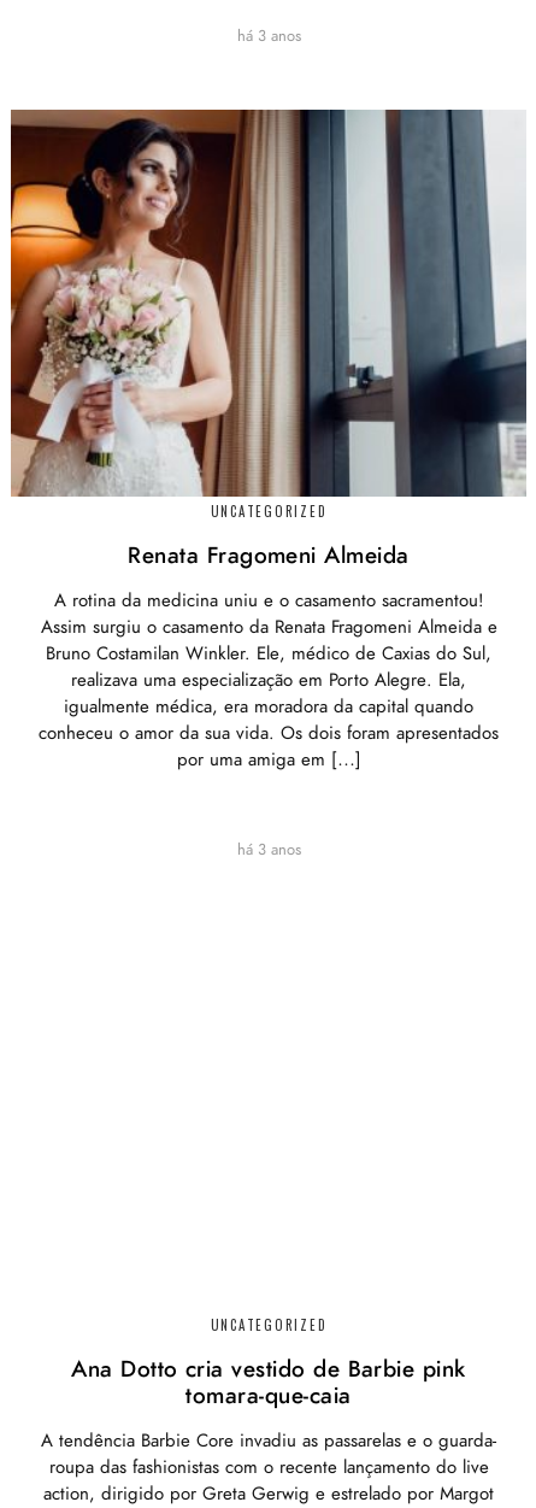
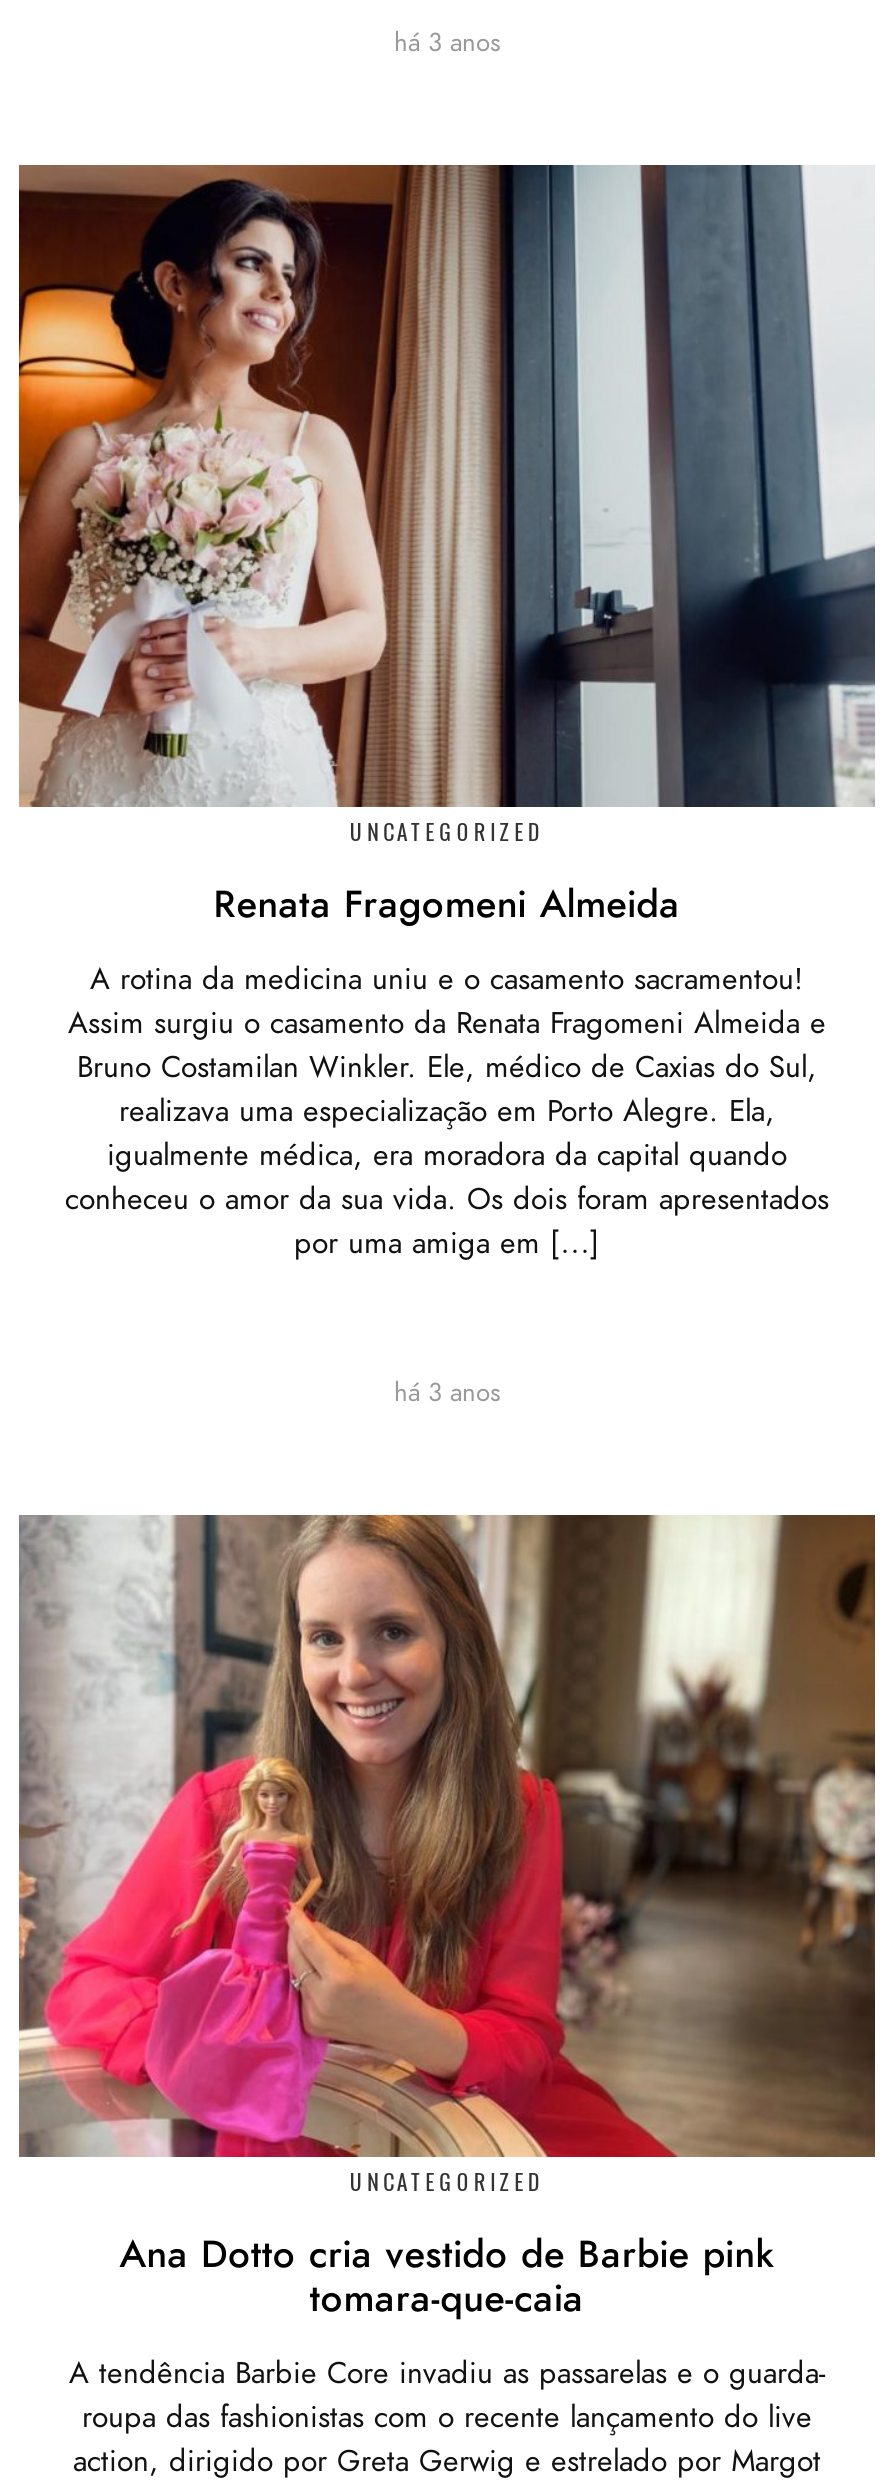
none -> [17,1513,877,2159] [image]

